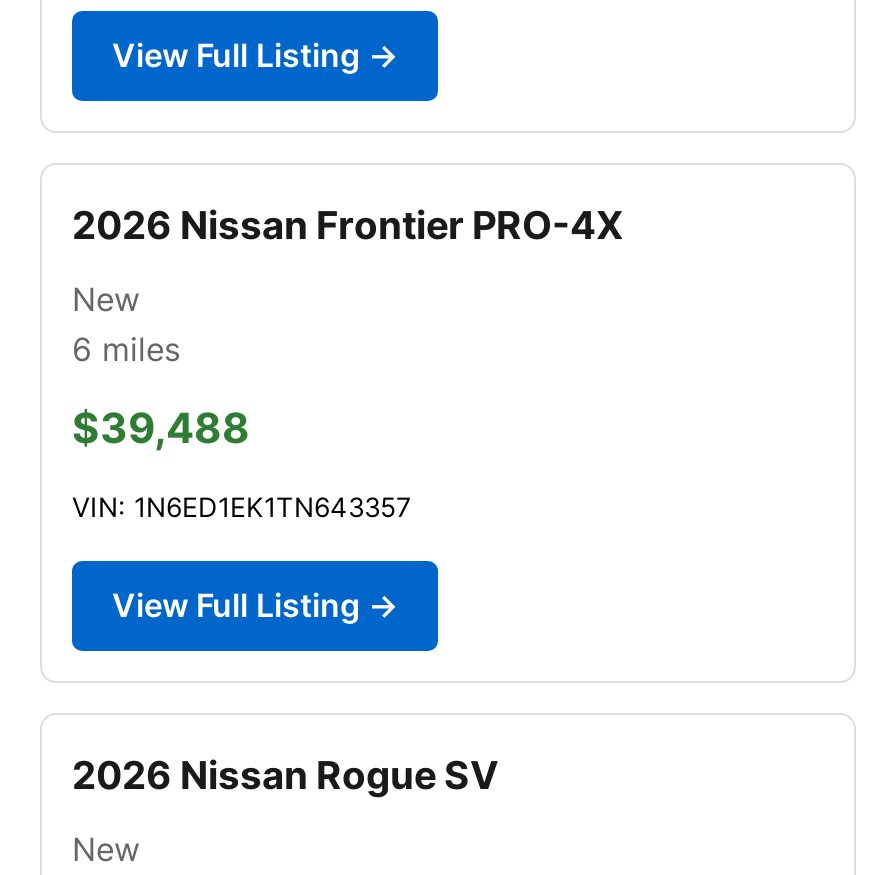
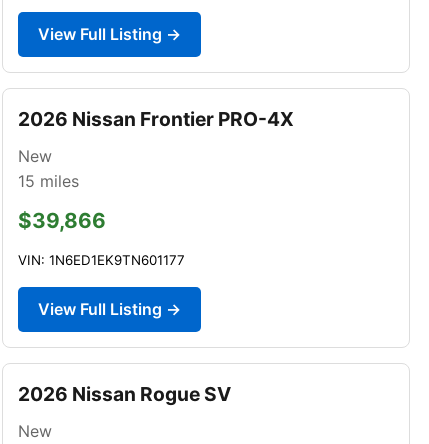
[72,329,180,369] 6 miles -> [18,171,79,191] 15 miles
[72,403,250,453] $39,488 -> [18,208,106,233] $39,866
[72,491,412,523] VIN: 1N6ED1EK1TN643357 -> [18,252,185,268] VIN: 1N6ED1EK9TN601177

